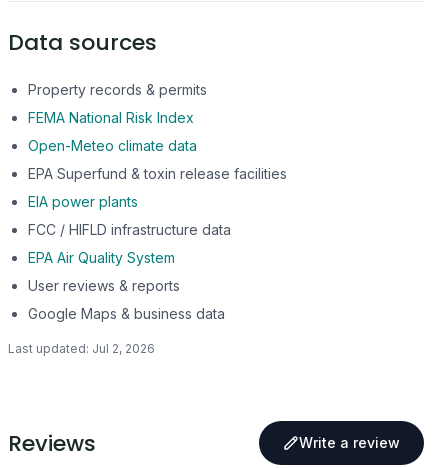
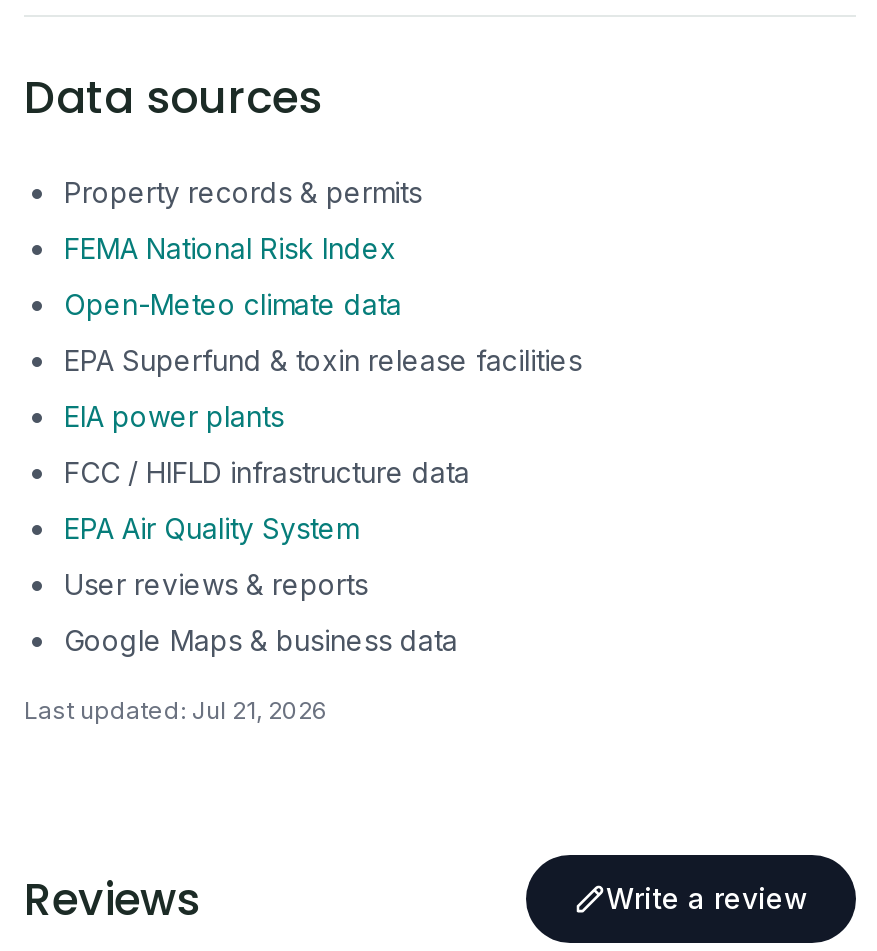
[8,341,155,356] Last updated: Jul 2, 2026 -> [24,695,328,725] Last updated: Jul 21, 2026

